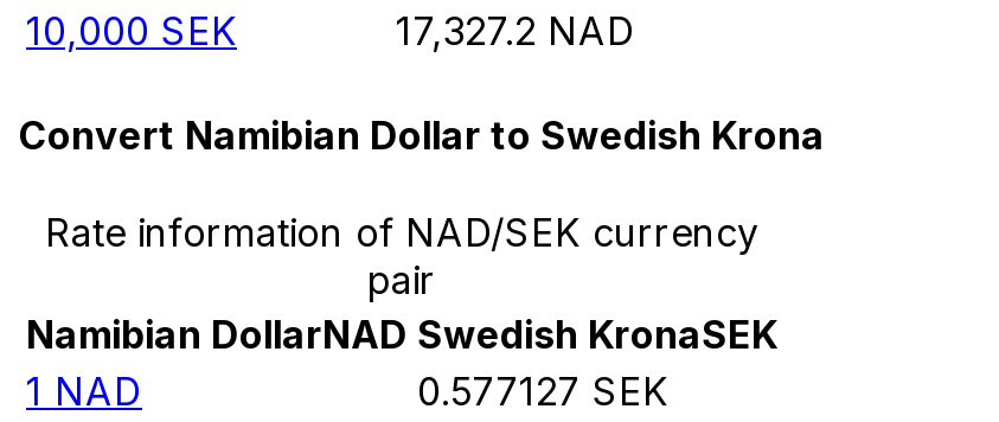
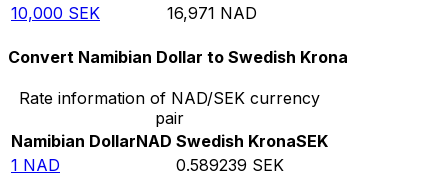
[396,7,635,54] 17,327.2 NAD -> [167,3,257,23] 16,971 NAD
[417,368,668,416] 0.577127 SEK -> [176,155,284,175] 0.589239 SEK

